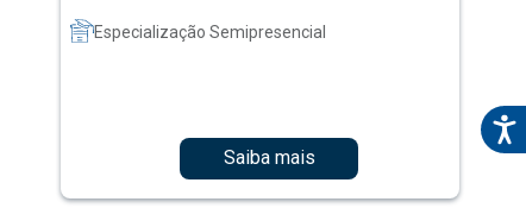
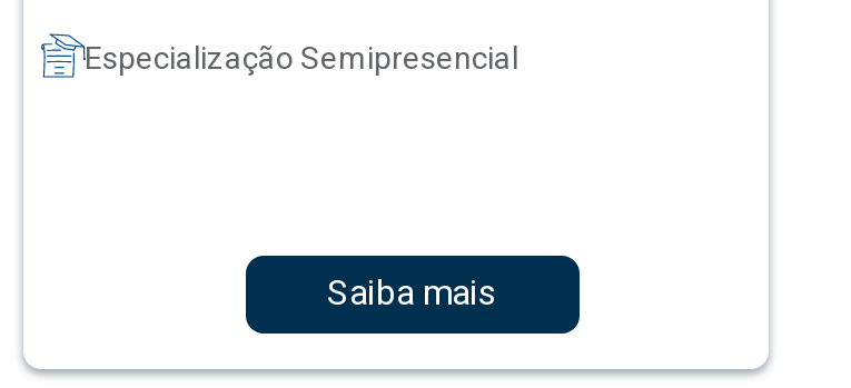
[480,105,522,155] [image] -> none

